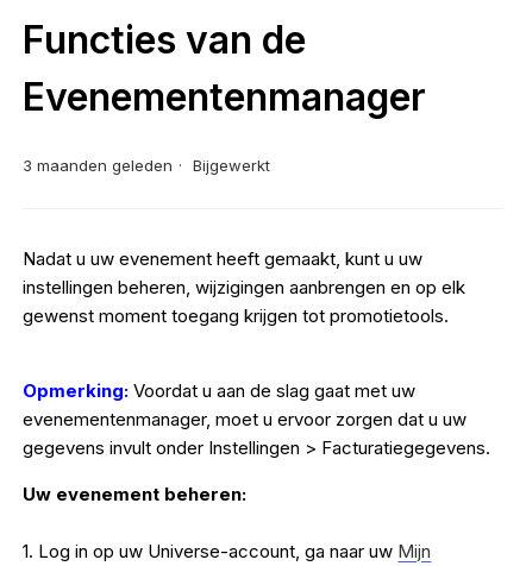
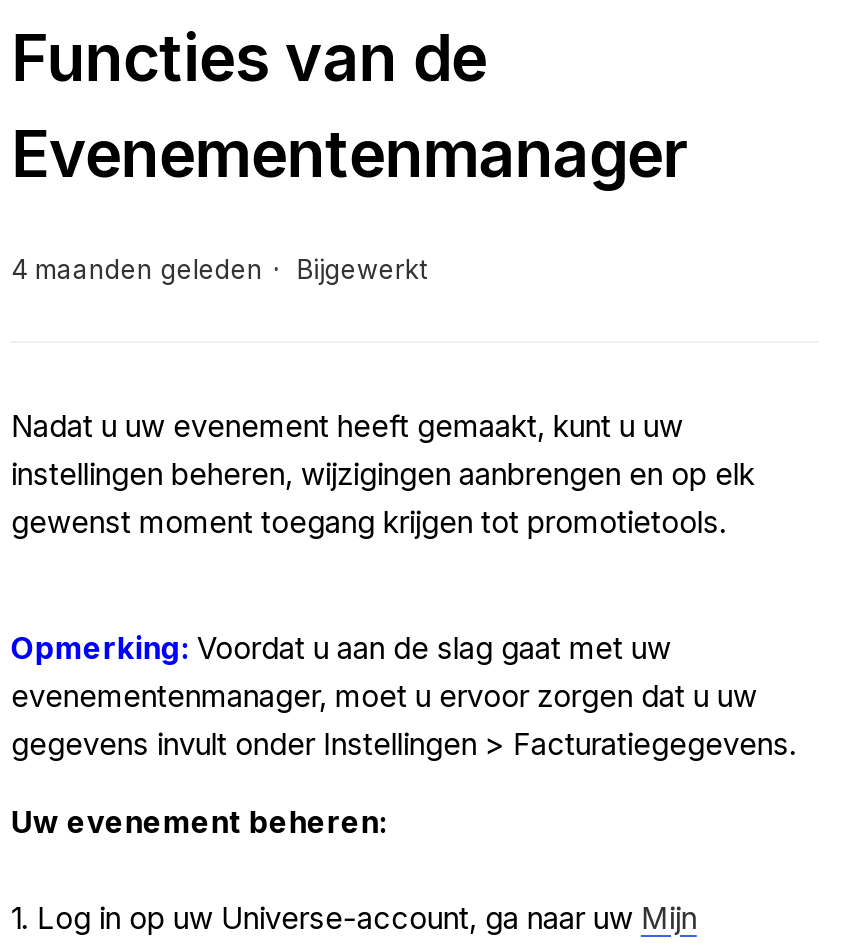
[23,156,173,175] 3 maanden geleden -> [11,254,263,286] 4 maanden geleden

